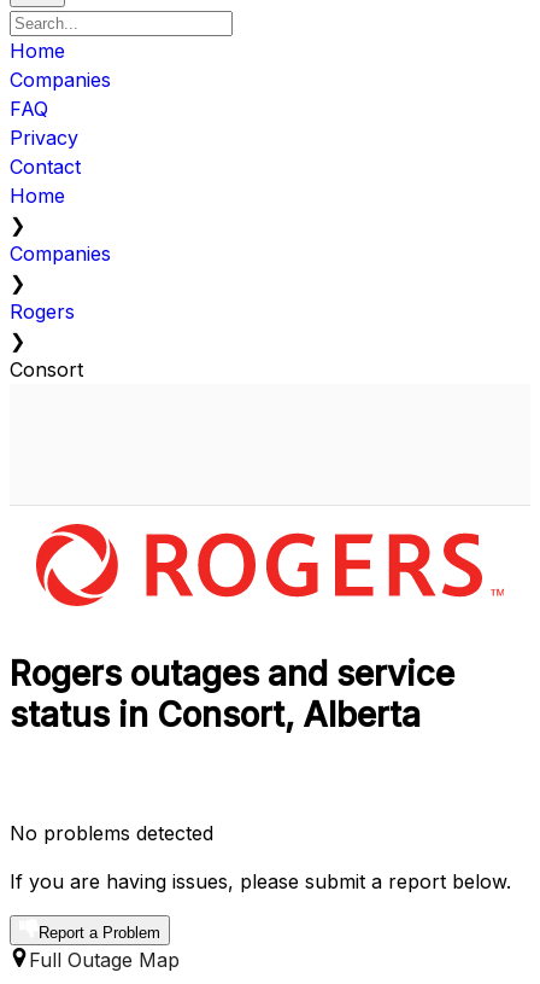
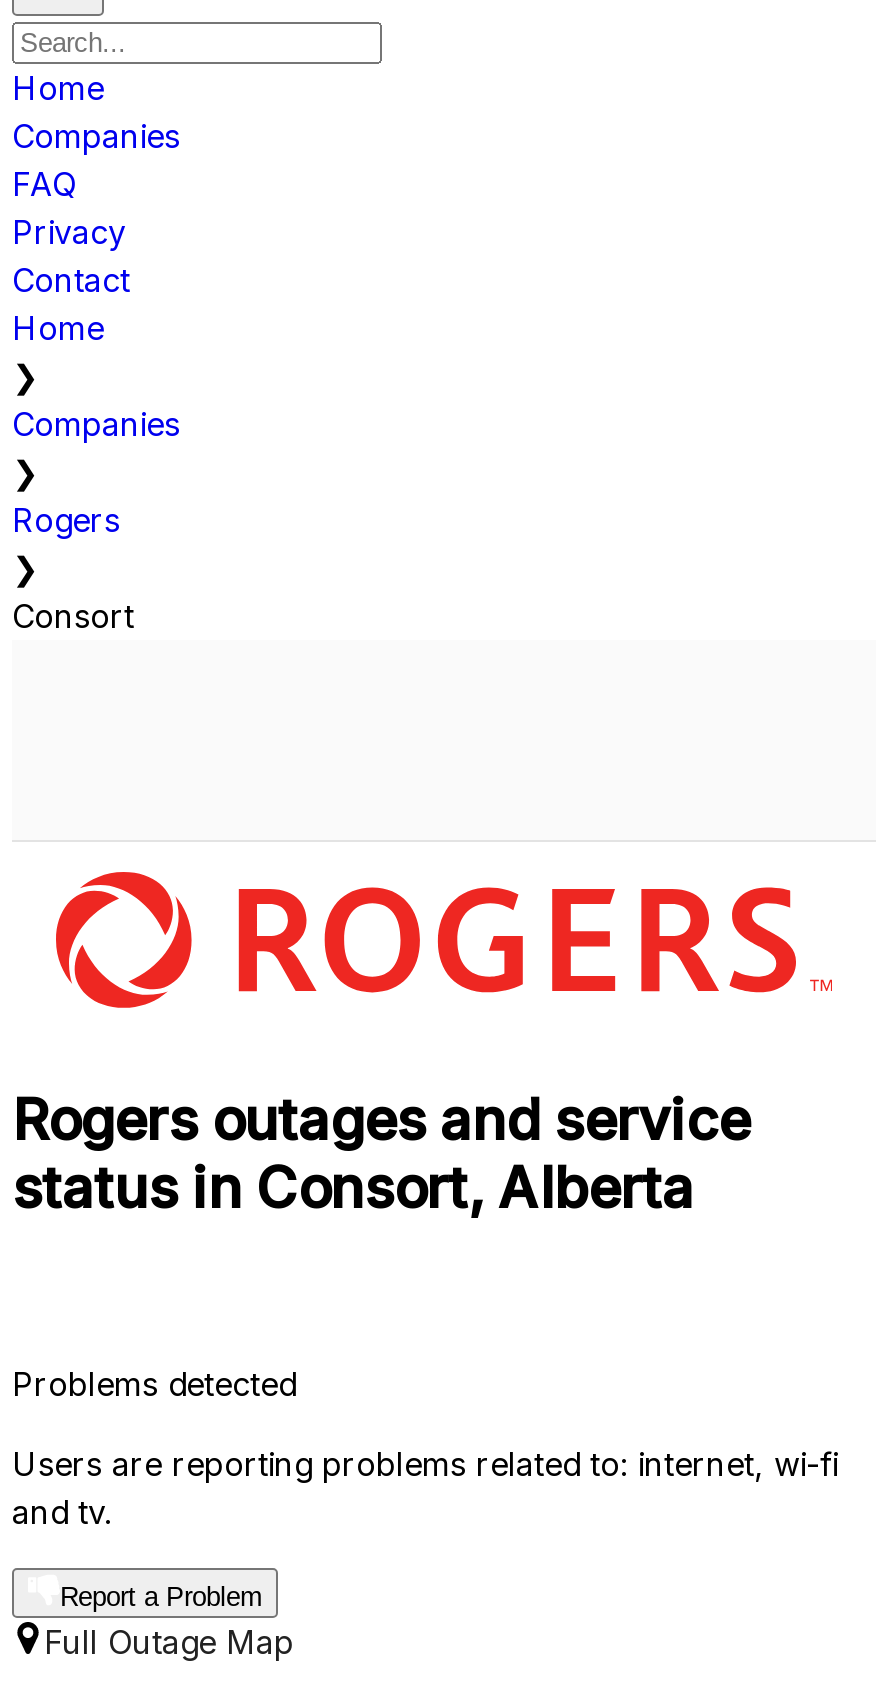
[10,821,213,846] No problems detected -> [12,1365,296,1405] Problems detected
[10,870,511,894] If you are having issues, please submit a report below. -> [12,1445,838,1533] Users are reporting problems related to: internet, wi-fi | and tv.

